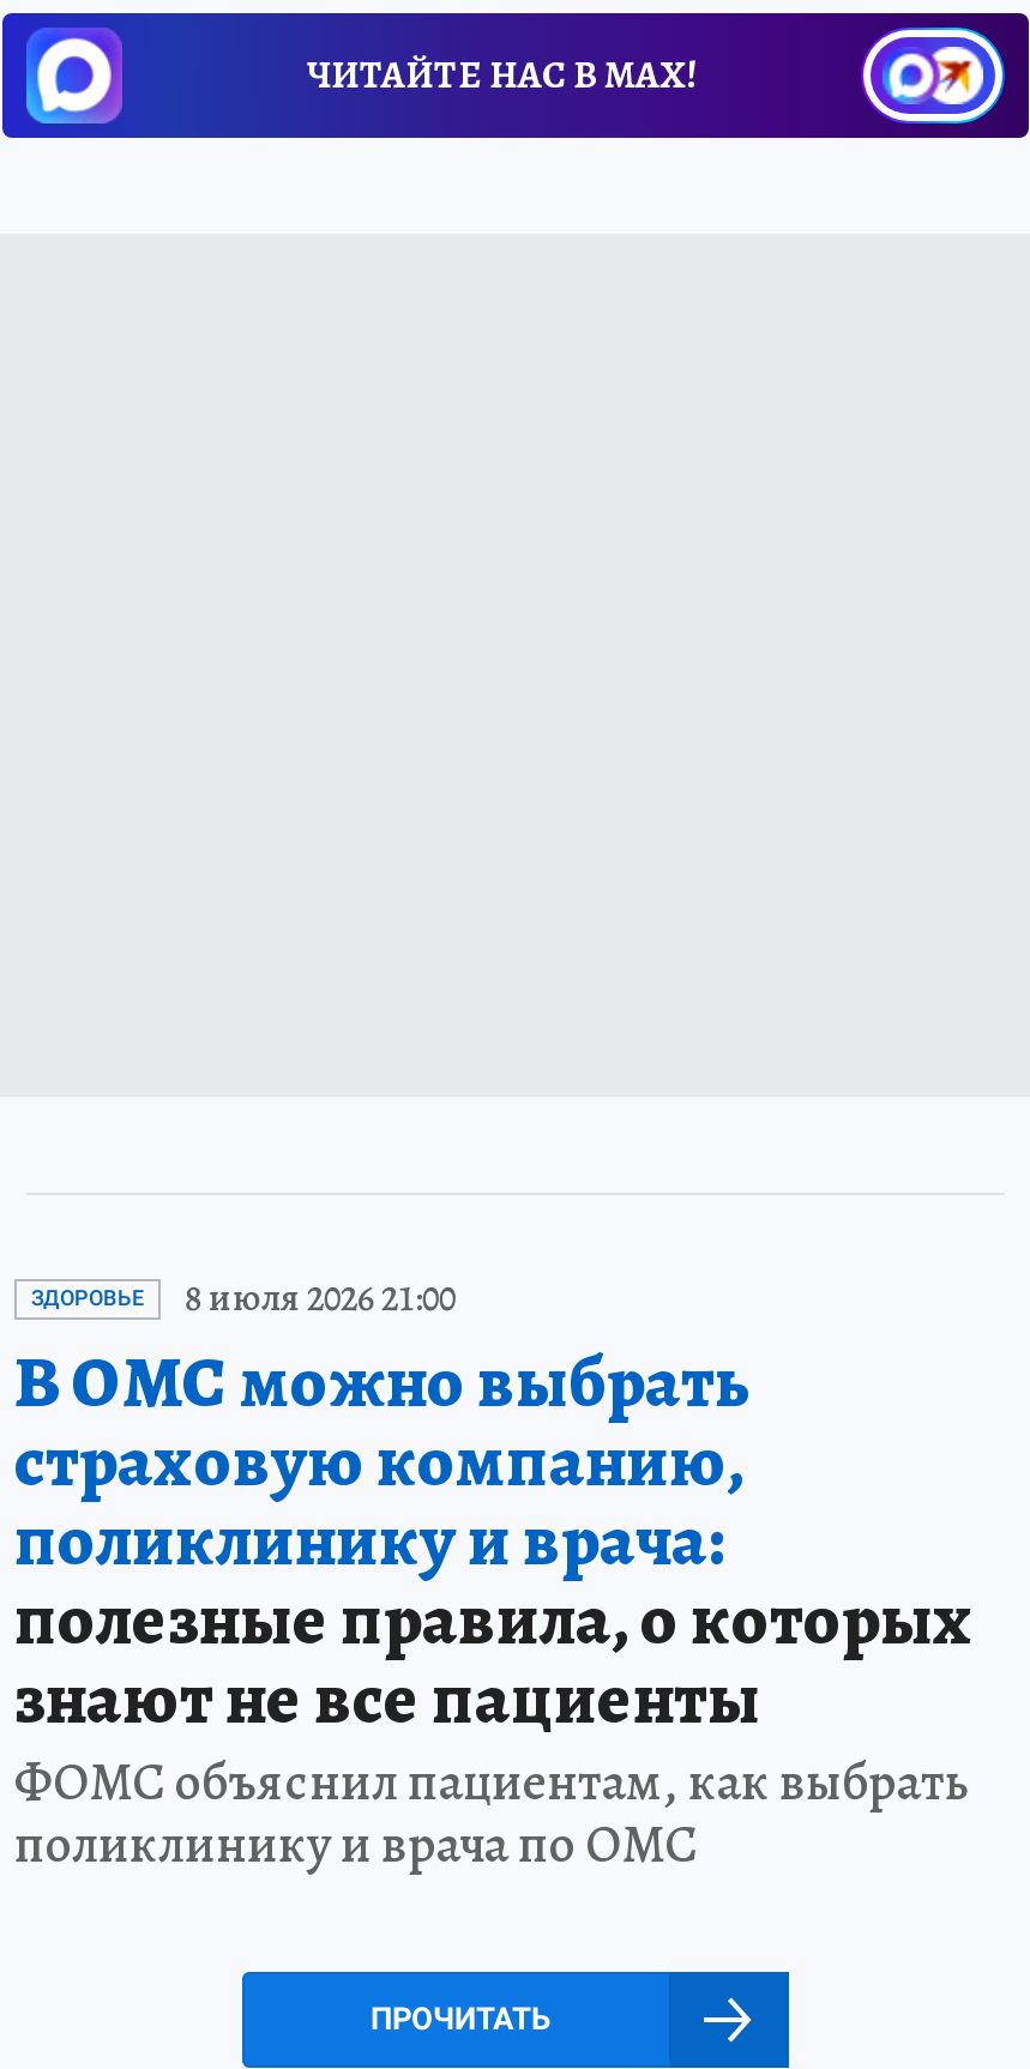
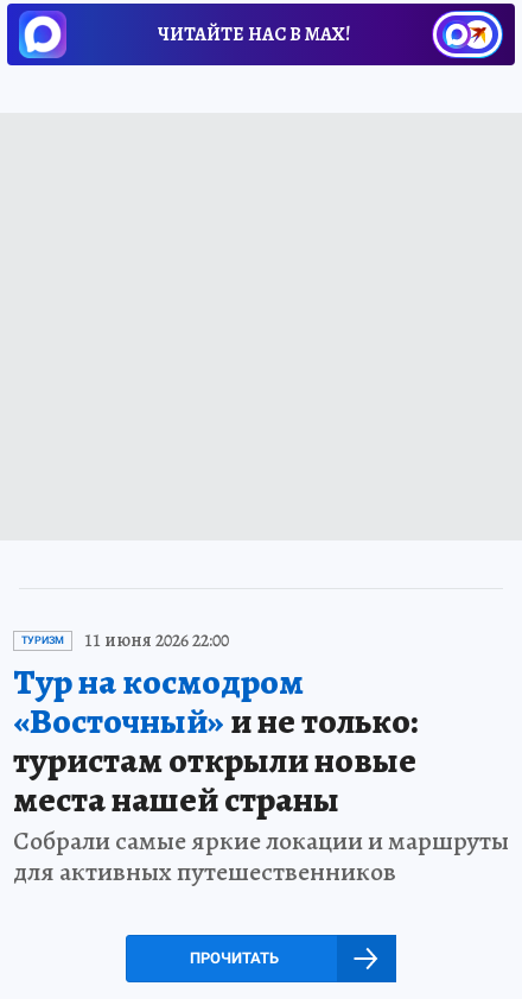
[14,1273,974,1882] ЗДОРОВЬЕ | 8 июля 2026 21:00 | В ОМС можно выбрать | страховую компанию, | поликлинику и врача: | полезные правила, о которых | знают не все пациенты | ФОМС объяснил пациентам, как выбрать | поликлинику и врача по ОМС -> [13,628,509,890] ТУРИЗМ | 11 июня 2026 22:00 | Тур на космодром | «Восточный»и не только: | туристам открыли новые | места нашей страны | Собрали самые яркие локации и маршруты | для активных путешественников

